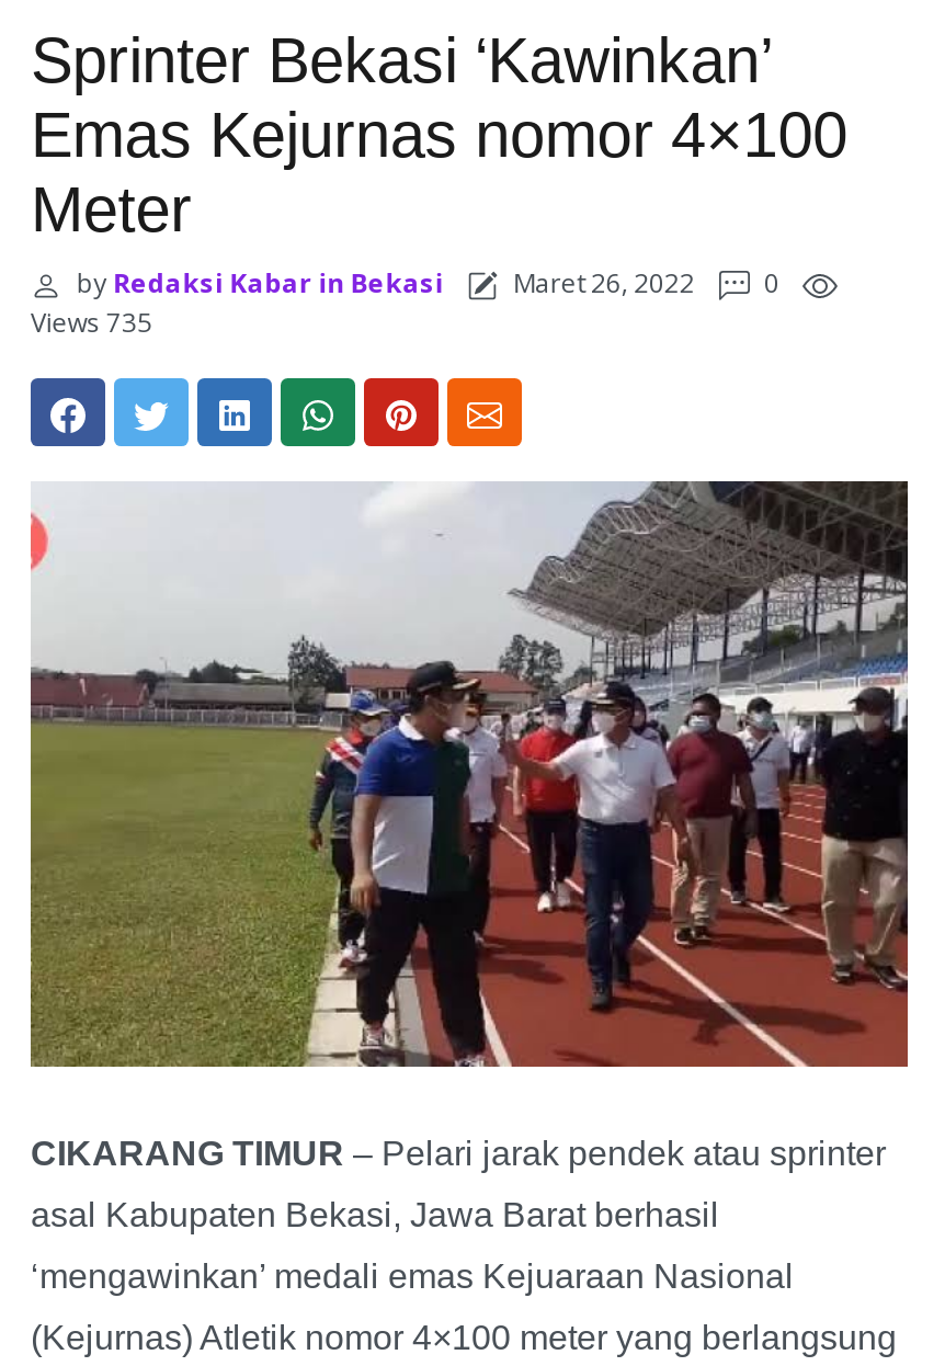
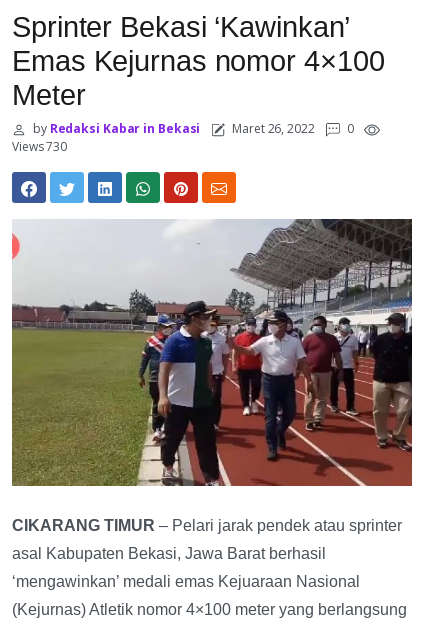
[31,304,152,341] Views 735 -> [12,138,67,155] Views 730

